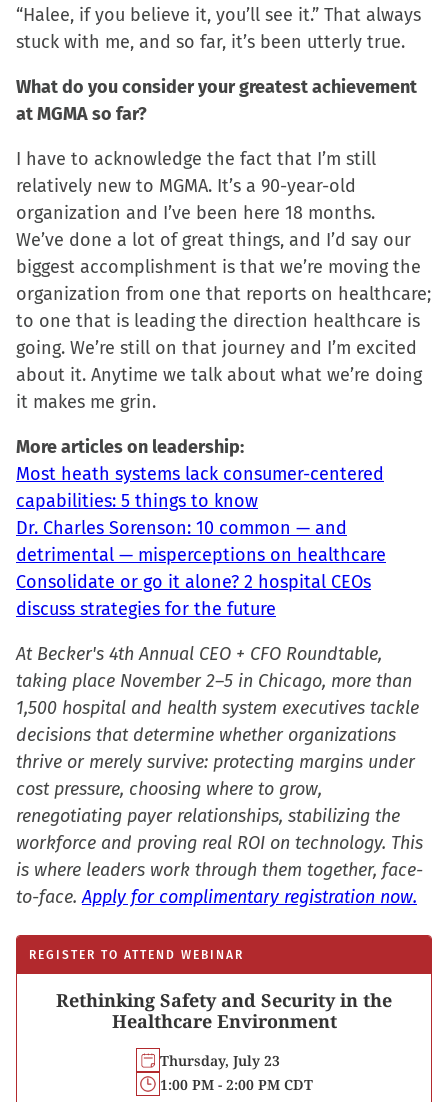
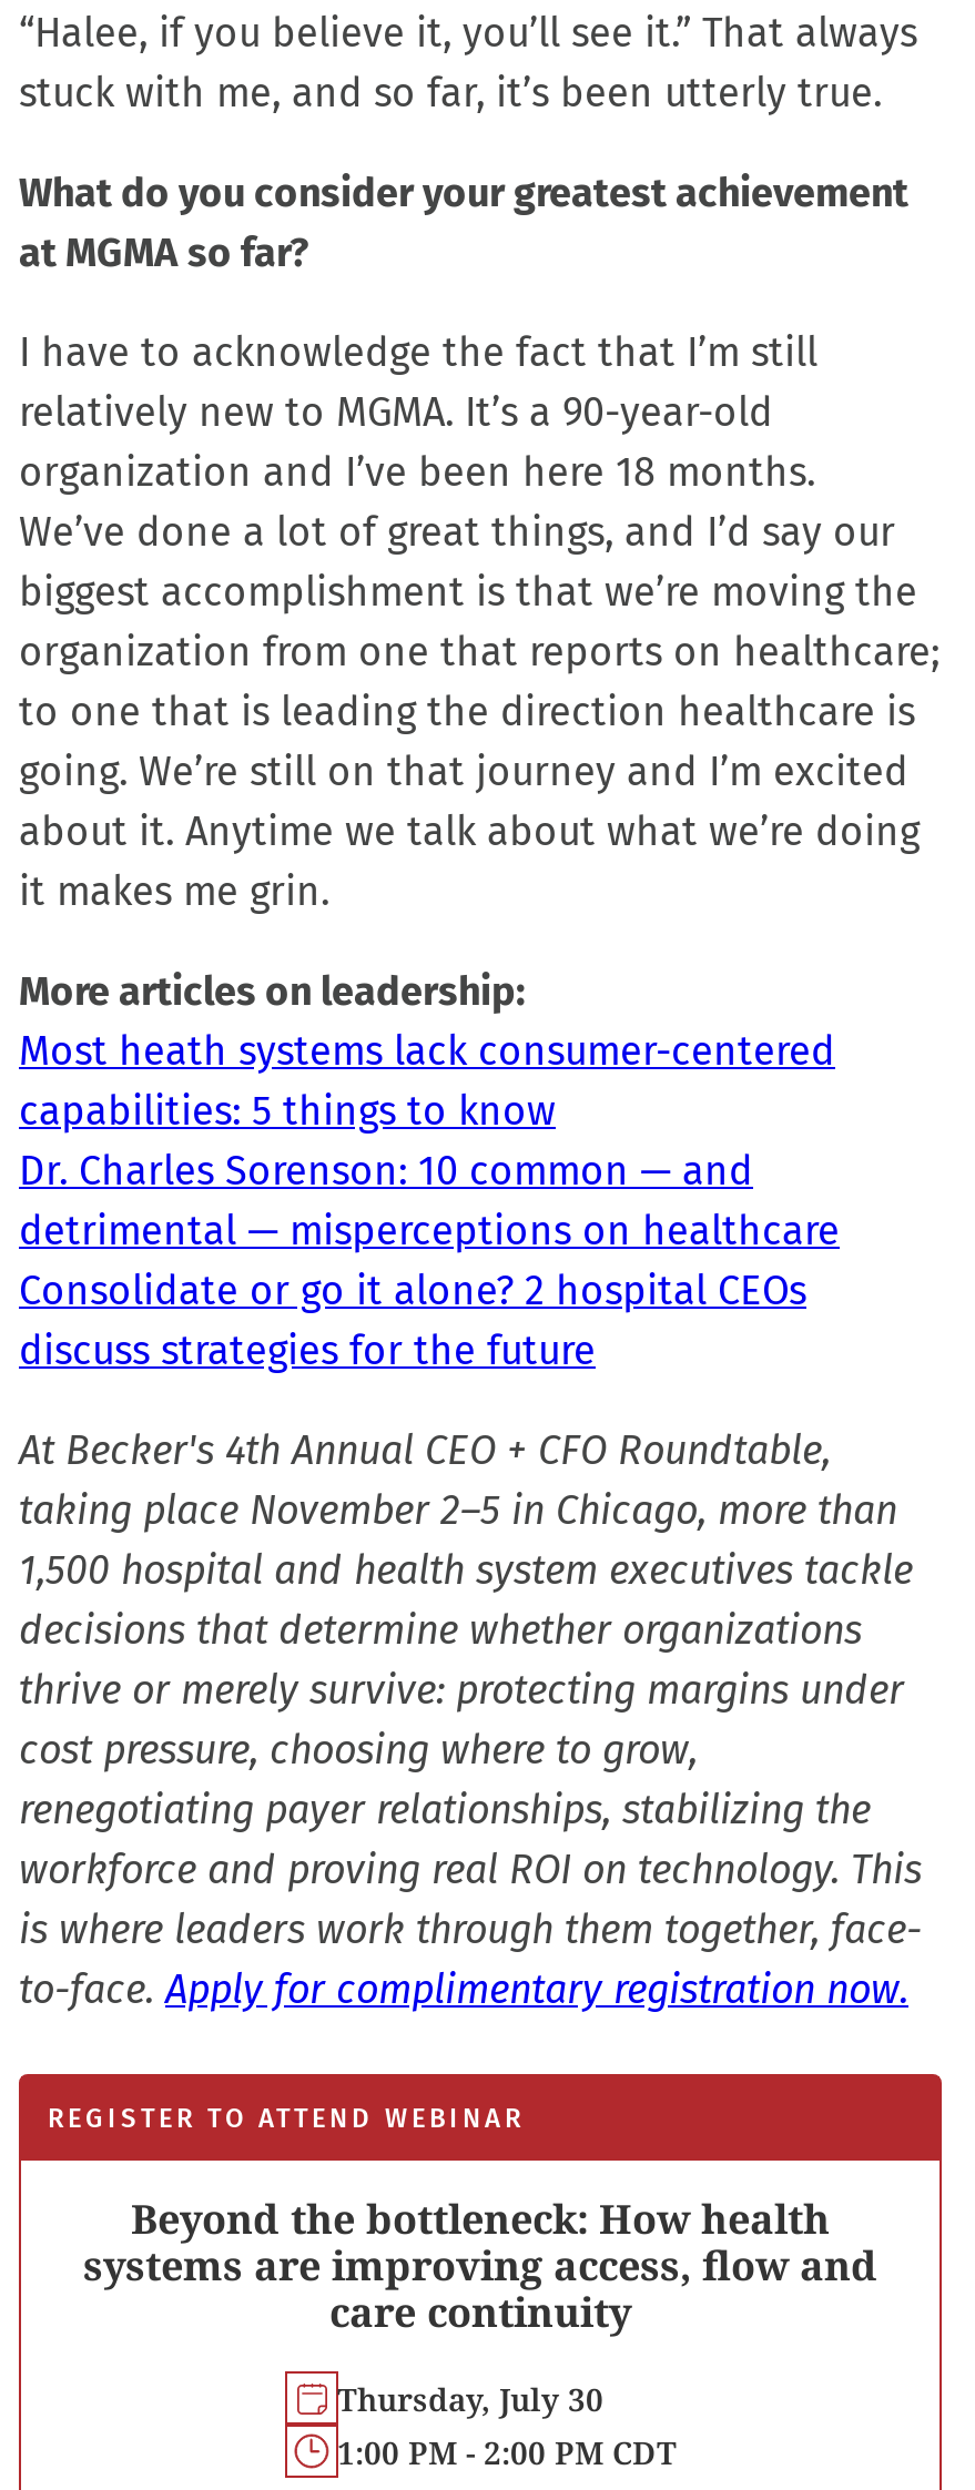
[56,988,392,1033] Rethinking Safety and Security in the | Healthcare Environment -> [83,2192,877,2338] Beyond the bottleneck: How health | systems are improving access, flow and | care continuity
[159,1050,279,1069] Thursday, July 23 -> [337,2377,603,2419] Thursday, July 30

